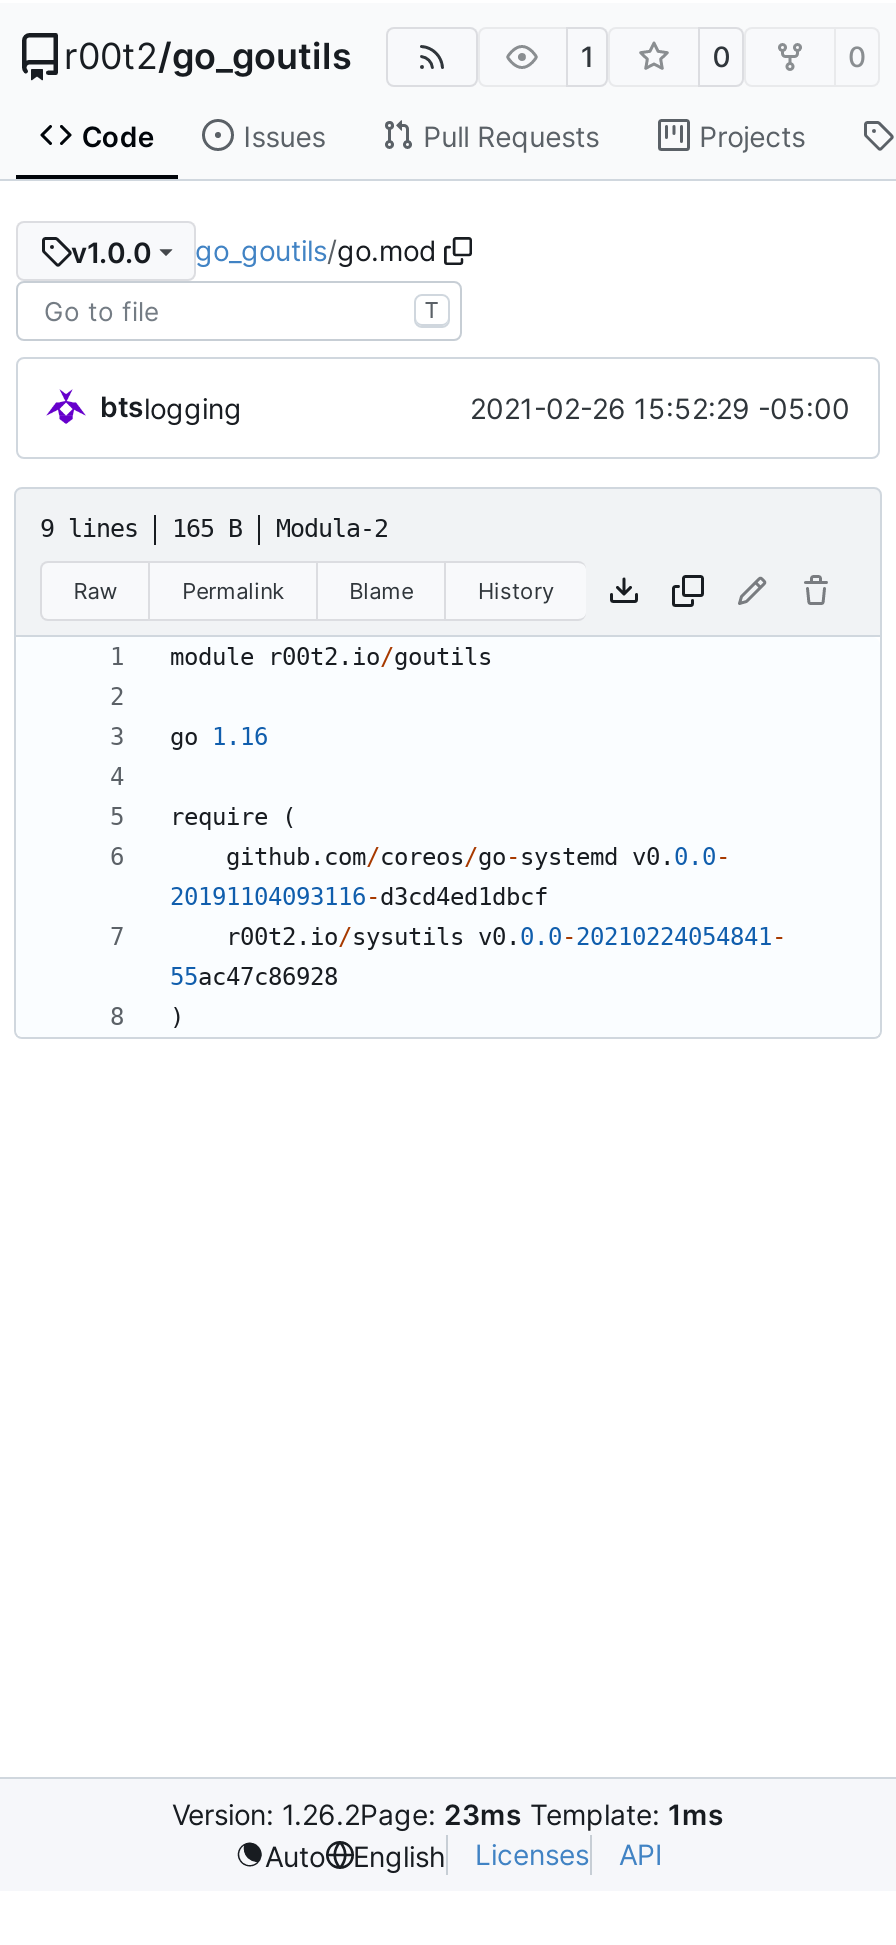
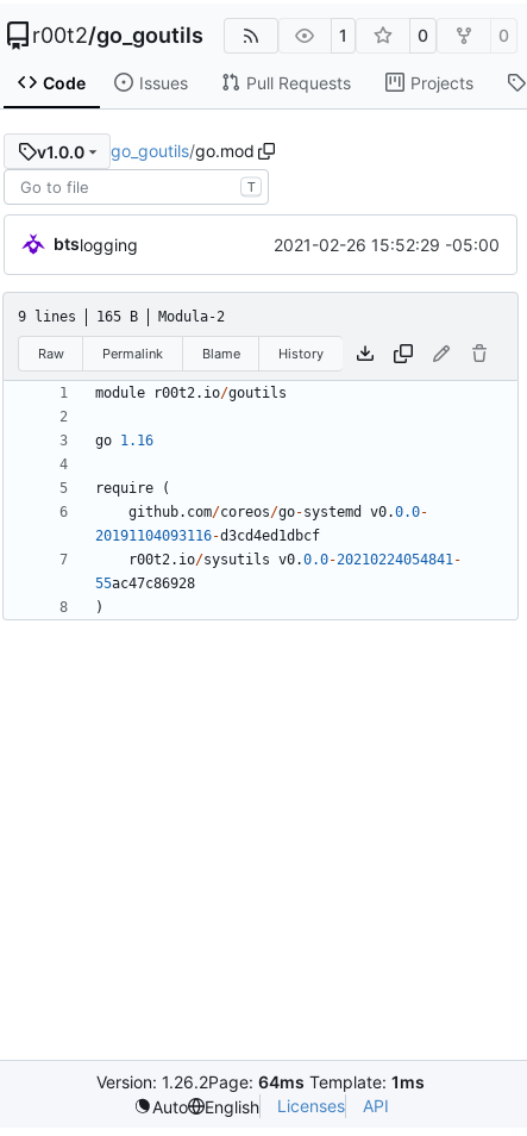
[172,1797,724,1831] Version: 1.26.2Page: 23ms Template: 1ms -> [96,1072,425,1092] Version: 1.26.2Page: 64ms Template: 1ms

